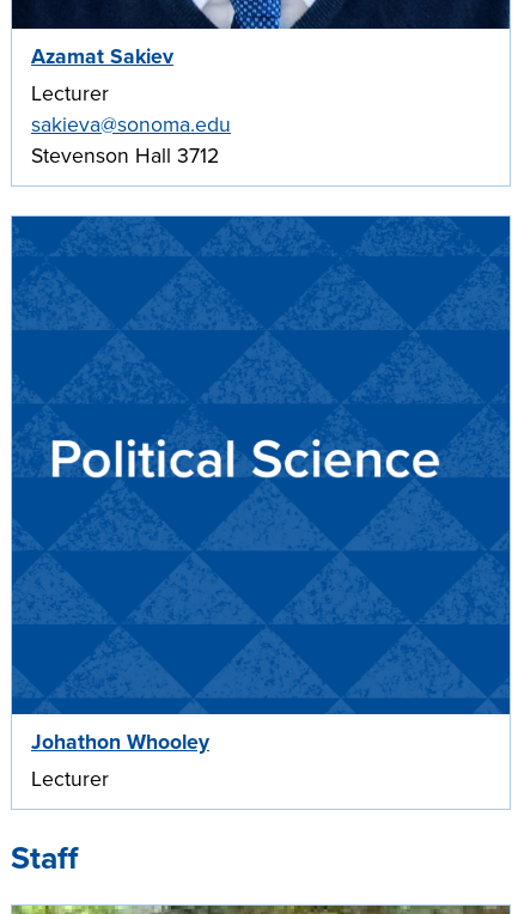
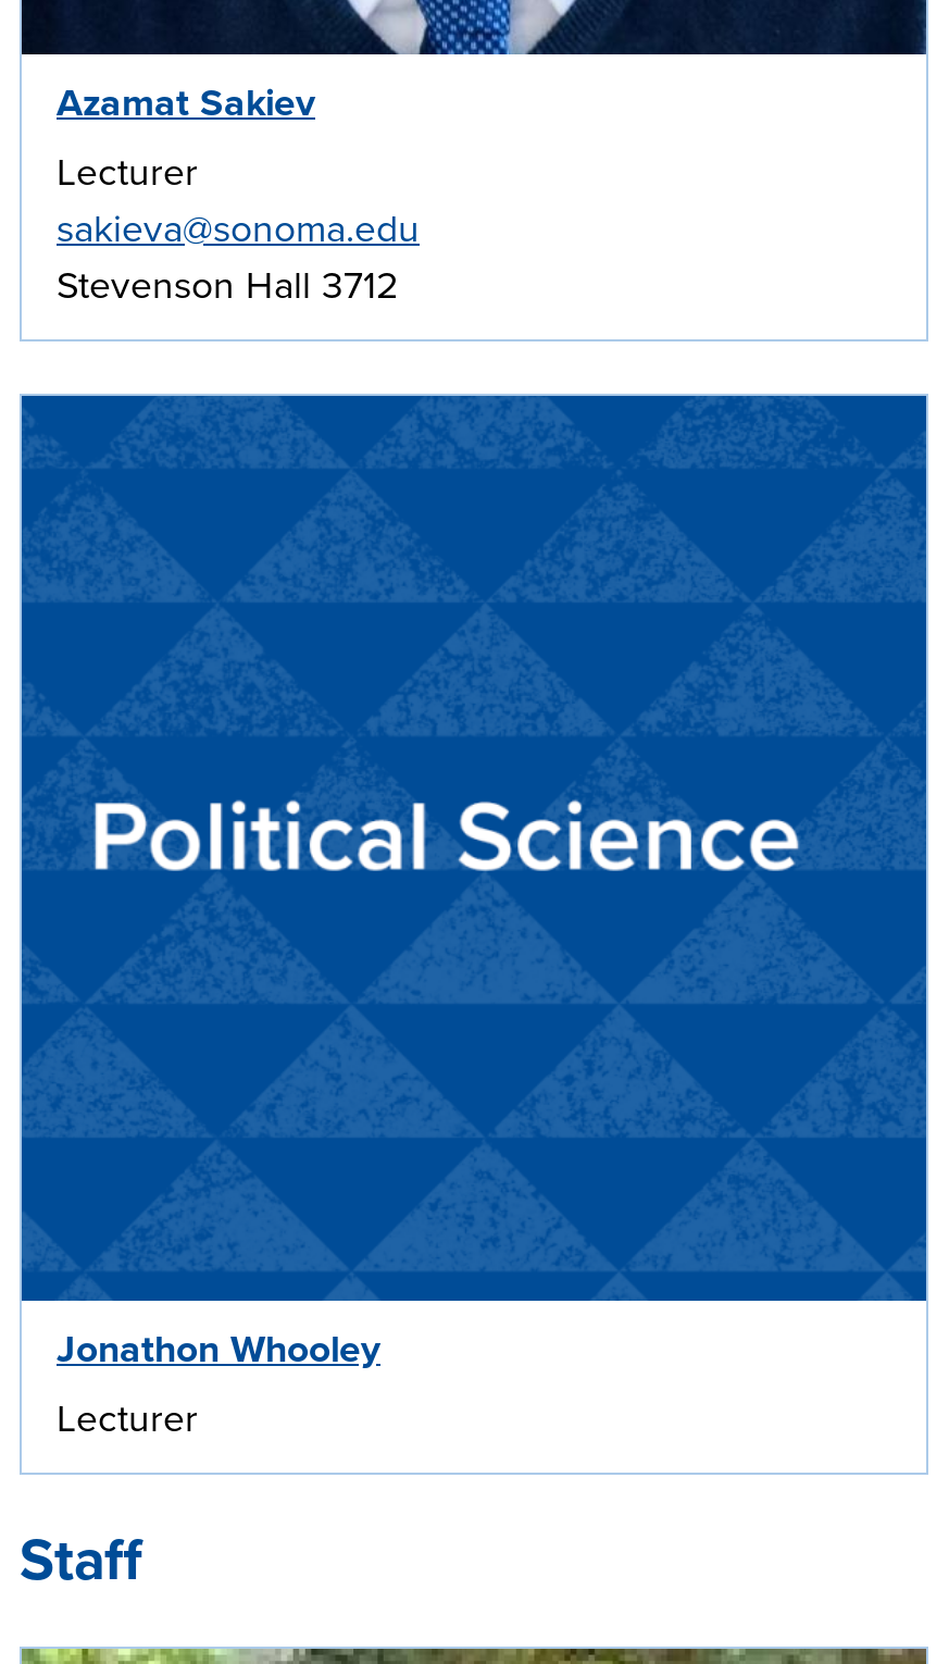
[31,726,209,756] Johathon Whooley -> [57,1320,380,1377] Jonathon Whooley

